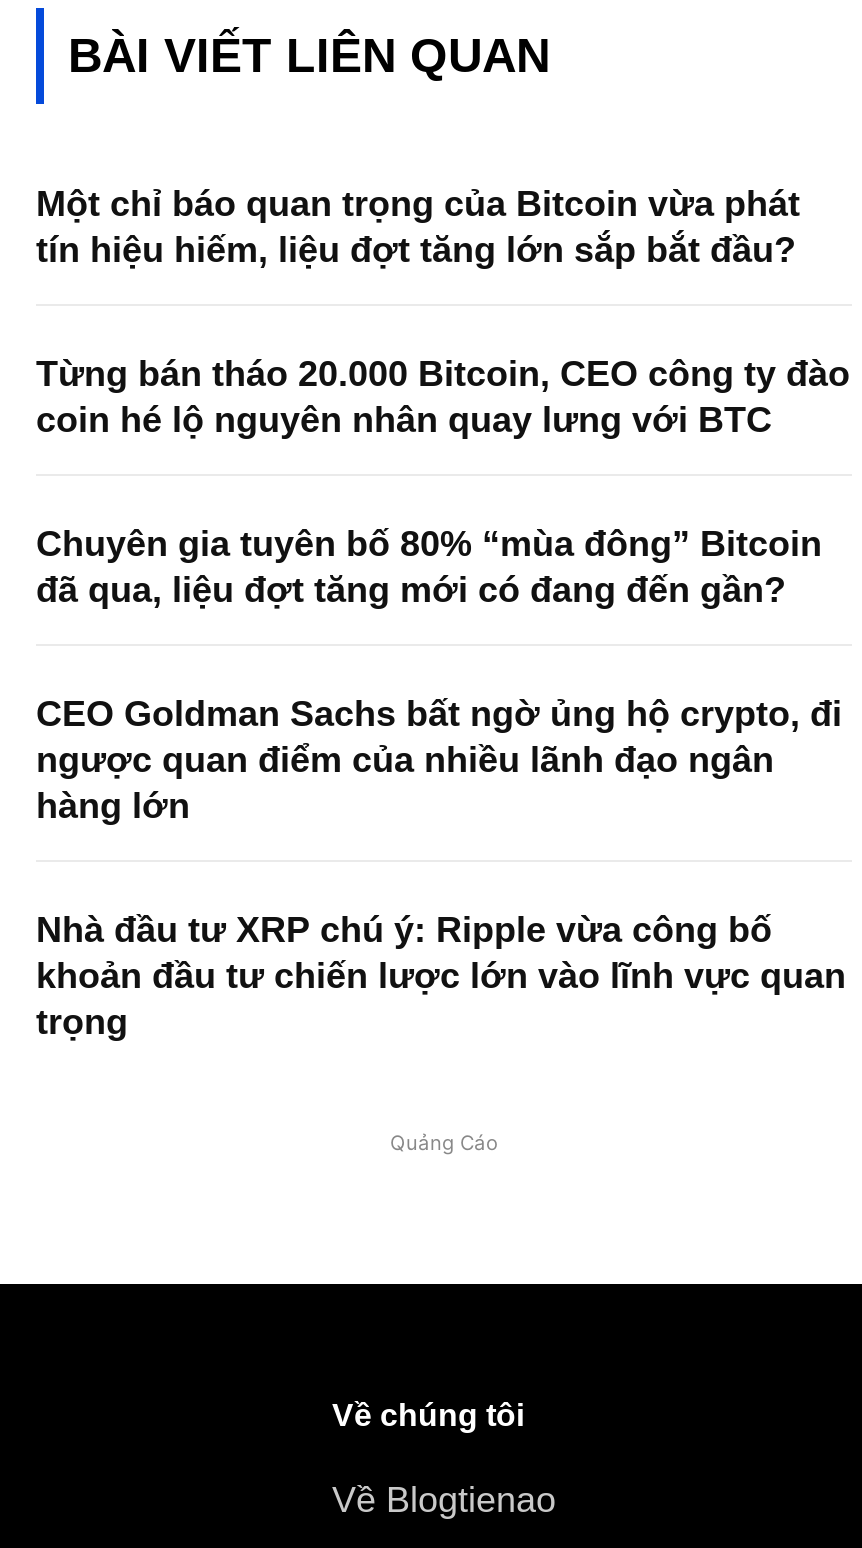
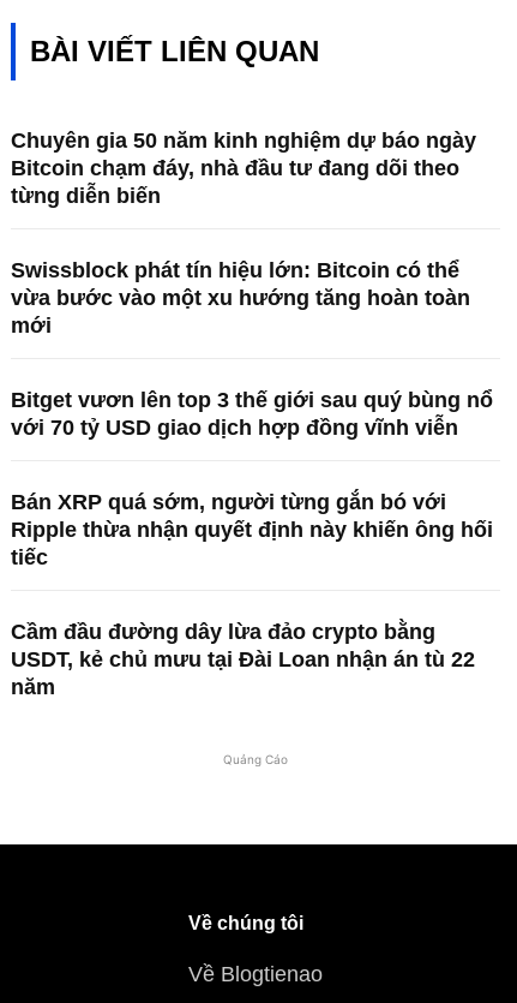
[36,185,800,271] Một chỉ báo quan trọng của Bitcoin vừa phát | tín hiệu hiếm, liệu đợt tăng lớn sắp bắt đầu? -> [11,129,476,208] Chuyên gia 50 năm kinh nghiệm dự báo ngày | Bitcoin chạm đáy, nhà đầu tư đang dõi theo | từng diễn biến
[36,355,850,441] Từng bán tháo 20.000 Bitcoin, CEO công ty đào | coin hé lộ nguyên nhân quay lưng với BTC -> [11,259,470,338] Swissblock phát tín hiệu lớn: Bitcoin có thể | vừa bước vào một xu hướng tăng hoàn toàn | mới
[36,525,822,611] Chuyên gia tuyên bố 80% “mùa đông” Bitcoin | đã qua, liệu đợt tăng mới có đang đến gần? -> [11,388,493,440] Bitget vươn lên top 3 thế giới sau quý bùng nổ | với 70 tỷ USD giao dịch hợp đồng vĩnh viễn
[36,695,842,827] CEO Goldman Sachs bất ngờ ủng hộ crypto, đi | ngược quan điểm của nhiều lãnh đạo ngân | hàng lớn -> [11,490,493,570] Bán XRP quá sớm, người từng gắn bó với | Ripple thừa nhận quyết định này khiến ông hối | tiếc
[36,911,846,1043] Nhà đầu tư XRP chú ý: Ripple vừa công bố | khoản đầu tư chiến lược lớn vào lĩnh vực quan | trọng -> [11,620,475,699] Cầm đầu đường dây lừa đảo crypto bằng | USDT, kẻ chủ mưu tại Đài Loan nhận án tù 22 | năm

